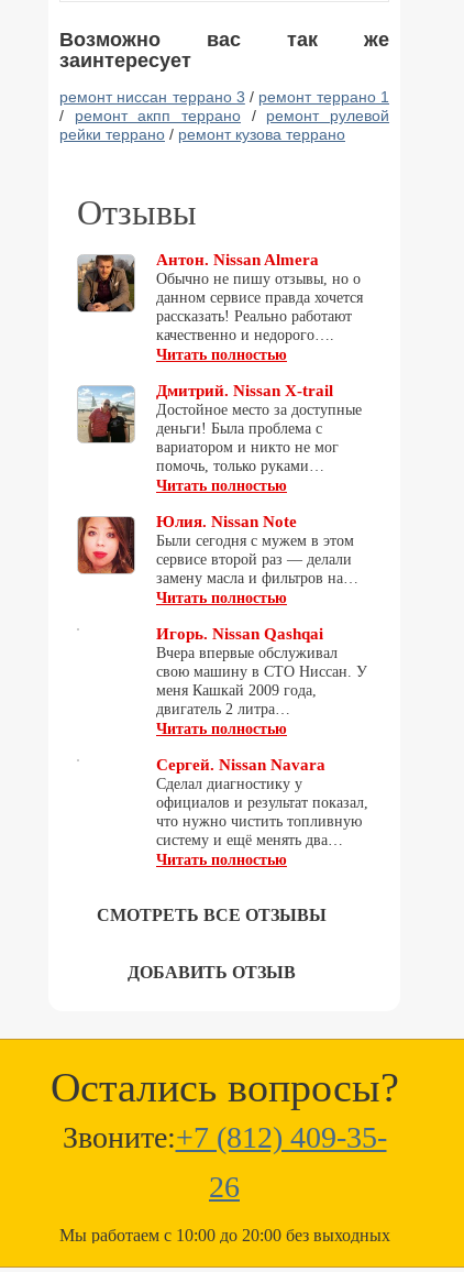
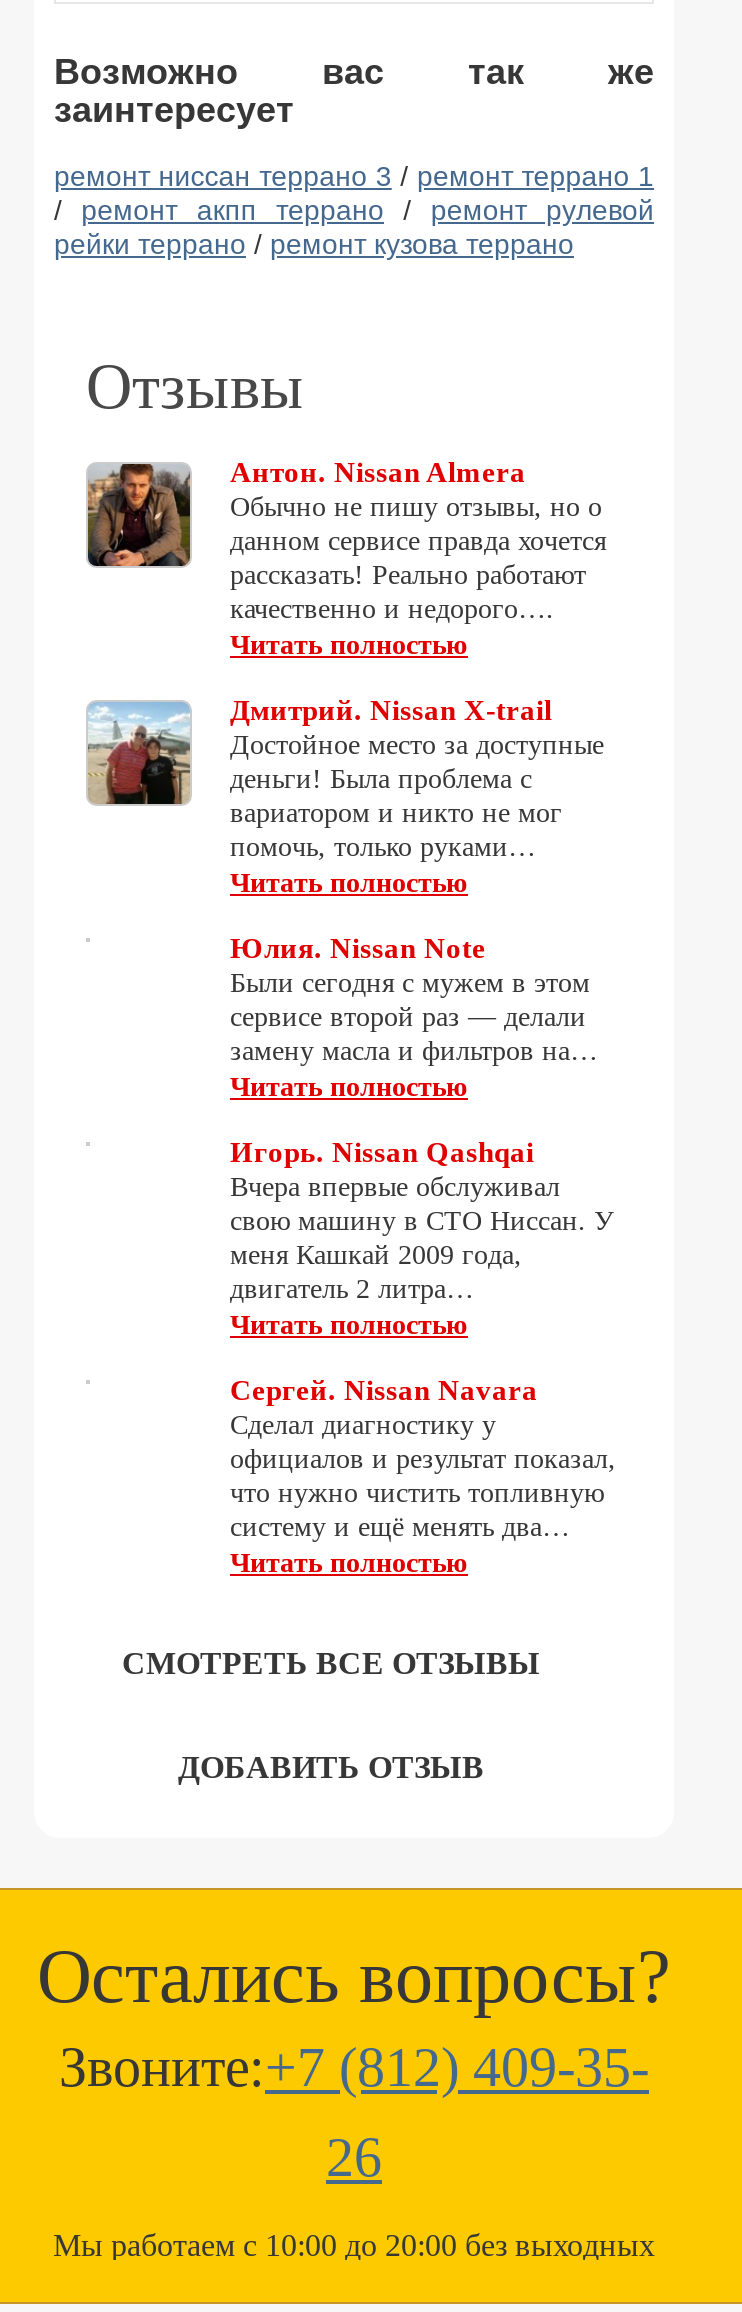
[77,516,135,574] [image] -> none

